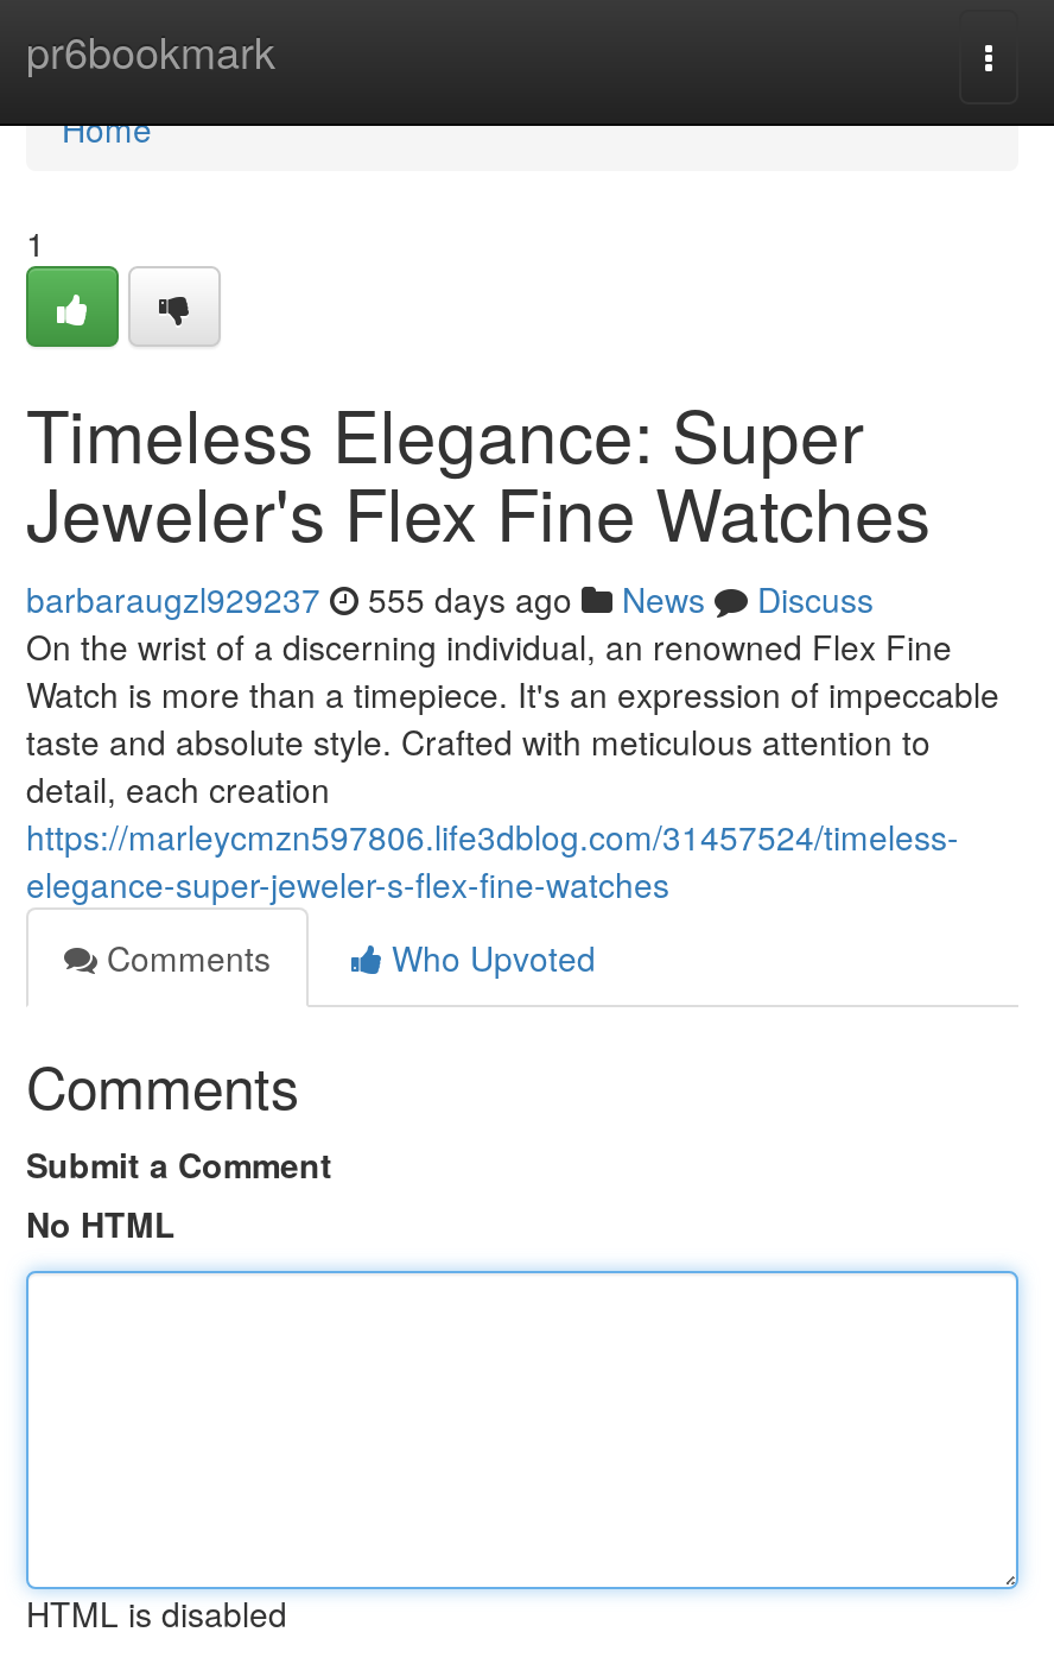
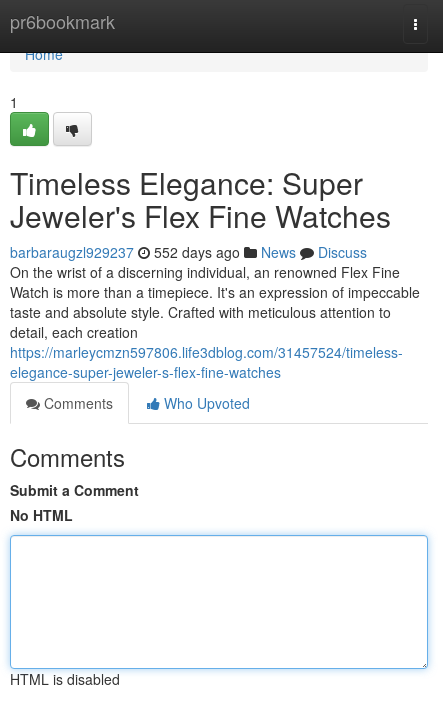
[26,575,874,622] barbaraugzl929237 555 days ago News Discuss -> [10,242,367,262] barbaraugzl929237 552 days ago News Discuss

